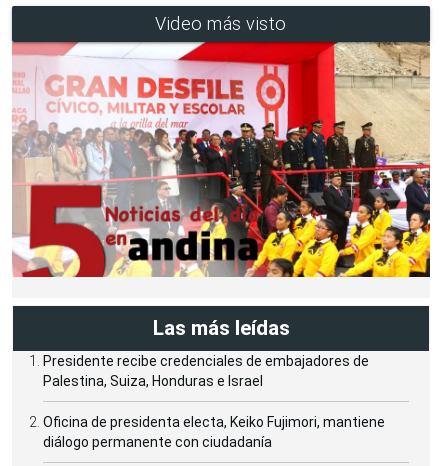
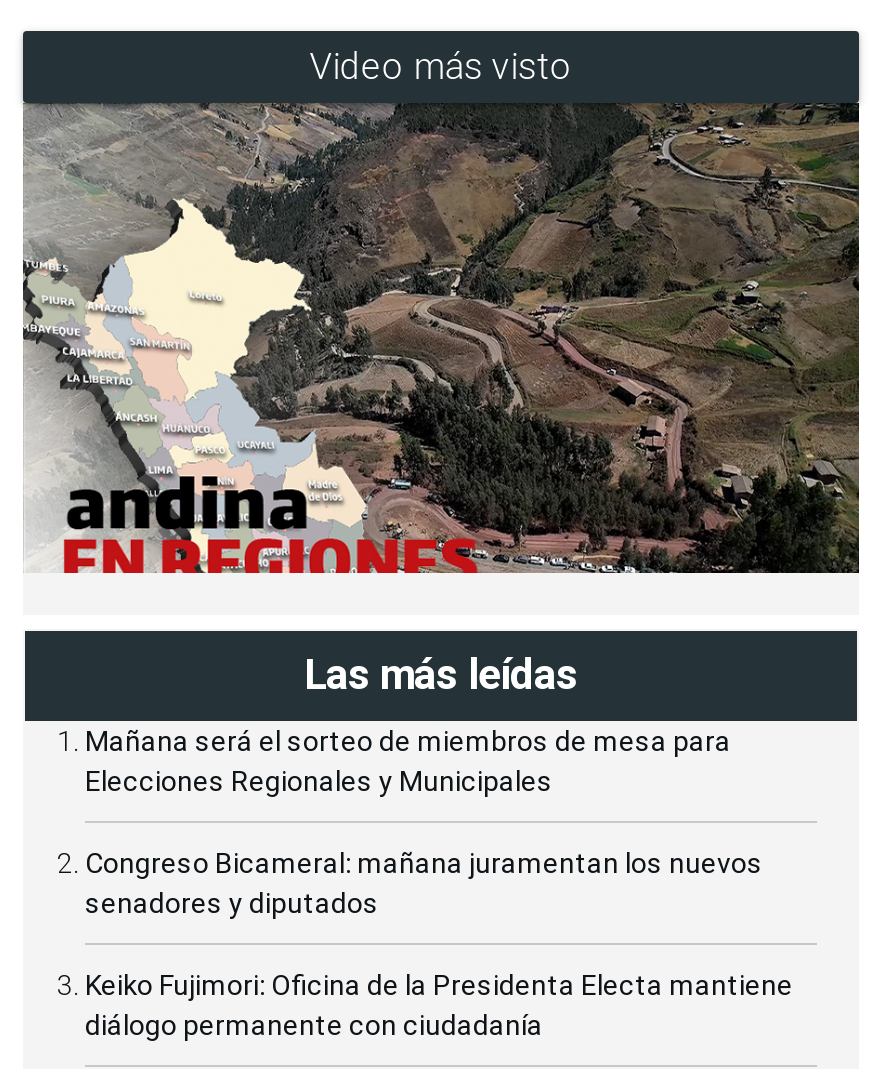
[12,41,431,278] [image] -> [21,103,861,575] [image]
[43,353,385,430] Presidente recibe credenciales de embajadores de | Palestina, Suiza, Honduras e Israel | Oficina de presidenta electa, Keiko Fujimori, mantiene -> [85,726,793,1002] Mañana será el sorteo de miembros de mesa para | Elecciones Regionales y Municipales | Congreso Bicameral: mañana juramentan los nuevos | senadores y diputados | Keiko Fujimori: Oficina de la Presidenta Electa mantiene

